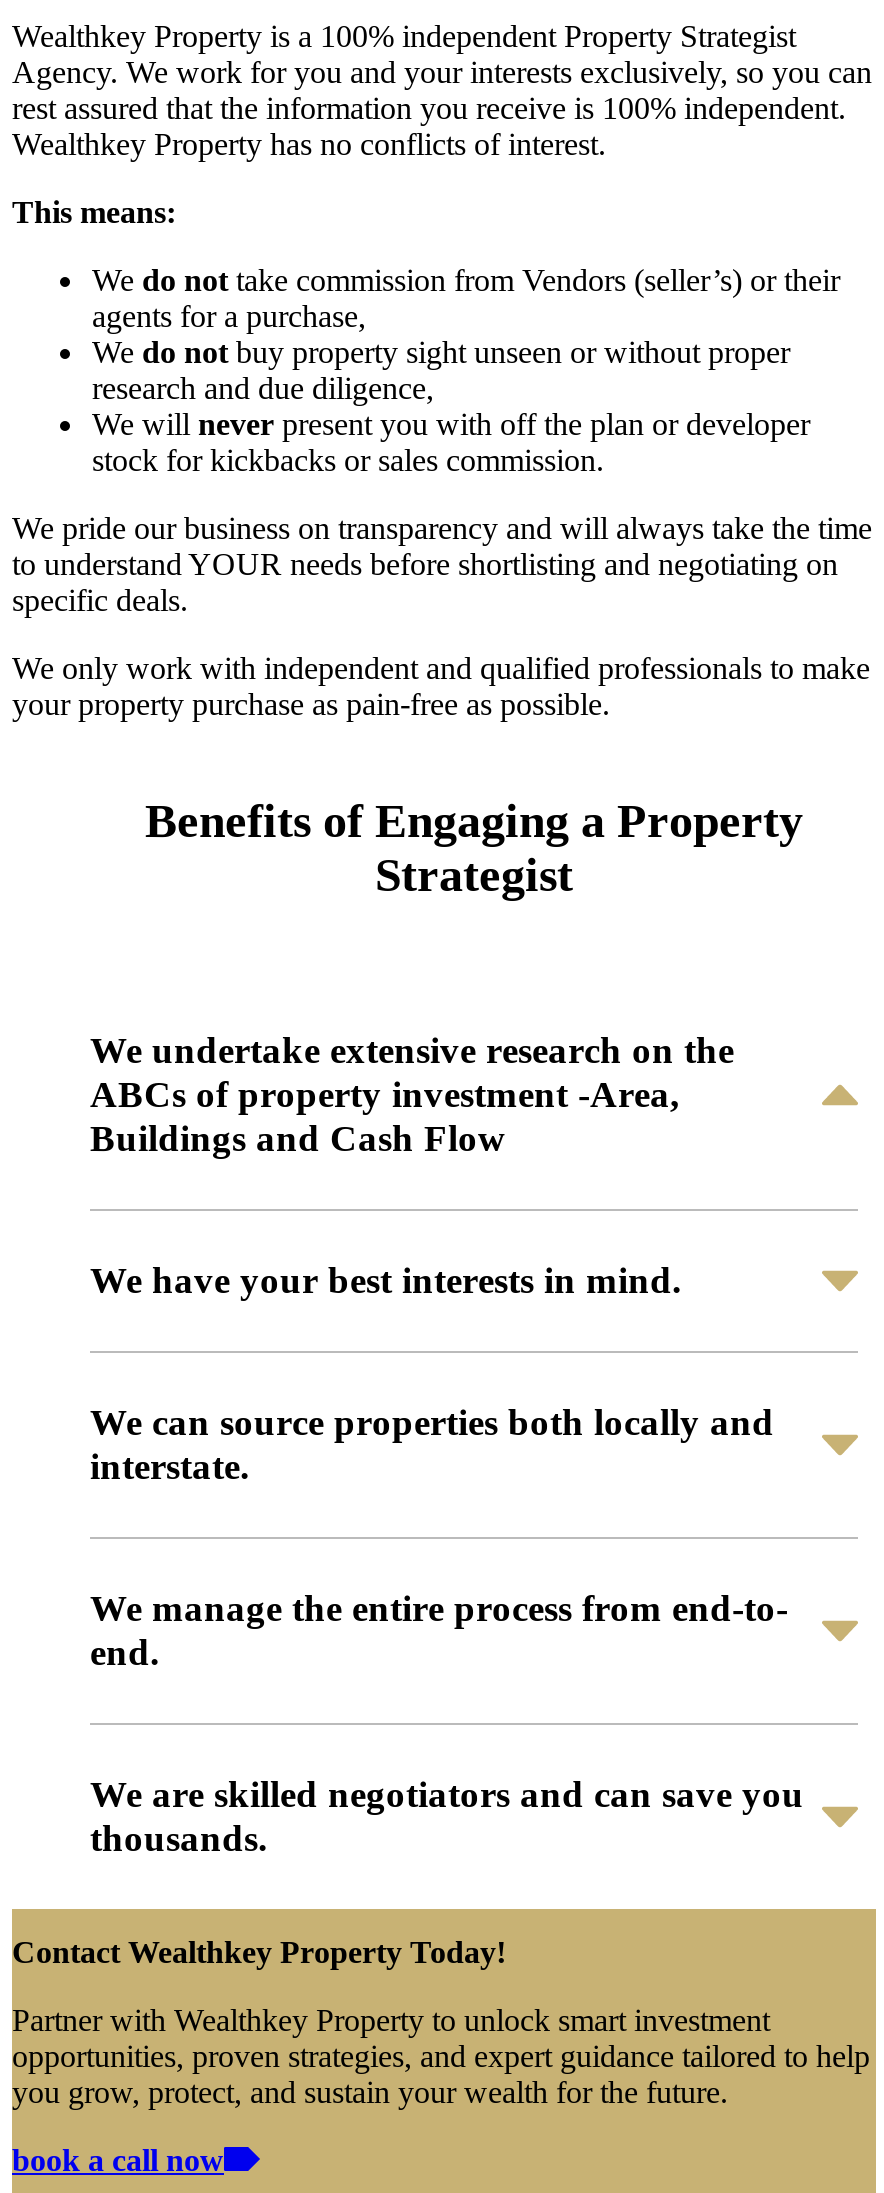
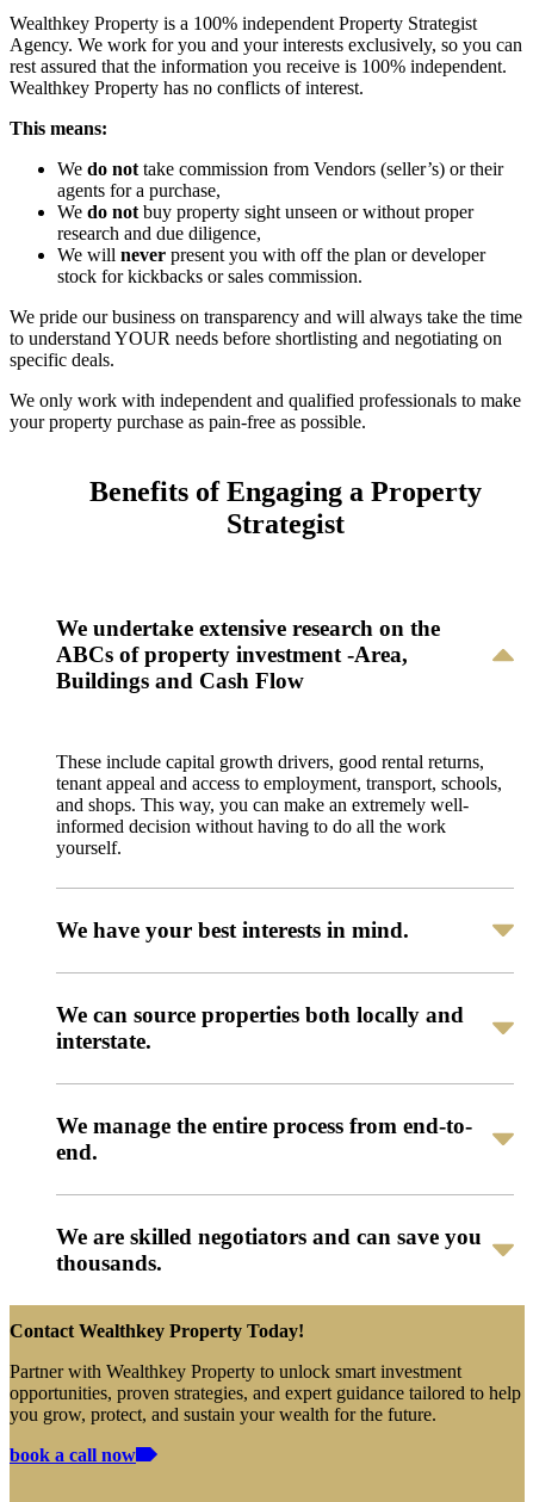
none -> [56,751,502,857] These include capital growth drivers, good rental returns, | tenant appeal and access to employment, transport, schools, | and shops. This way, you can make an extremely well- | informed decision without having to do all the work | yourself.

